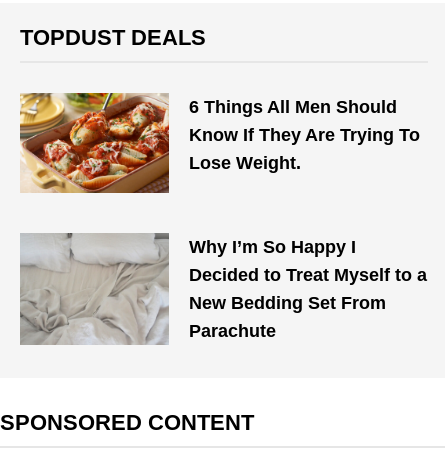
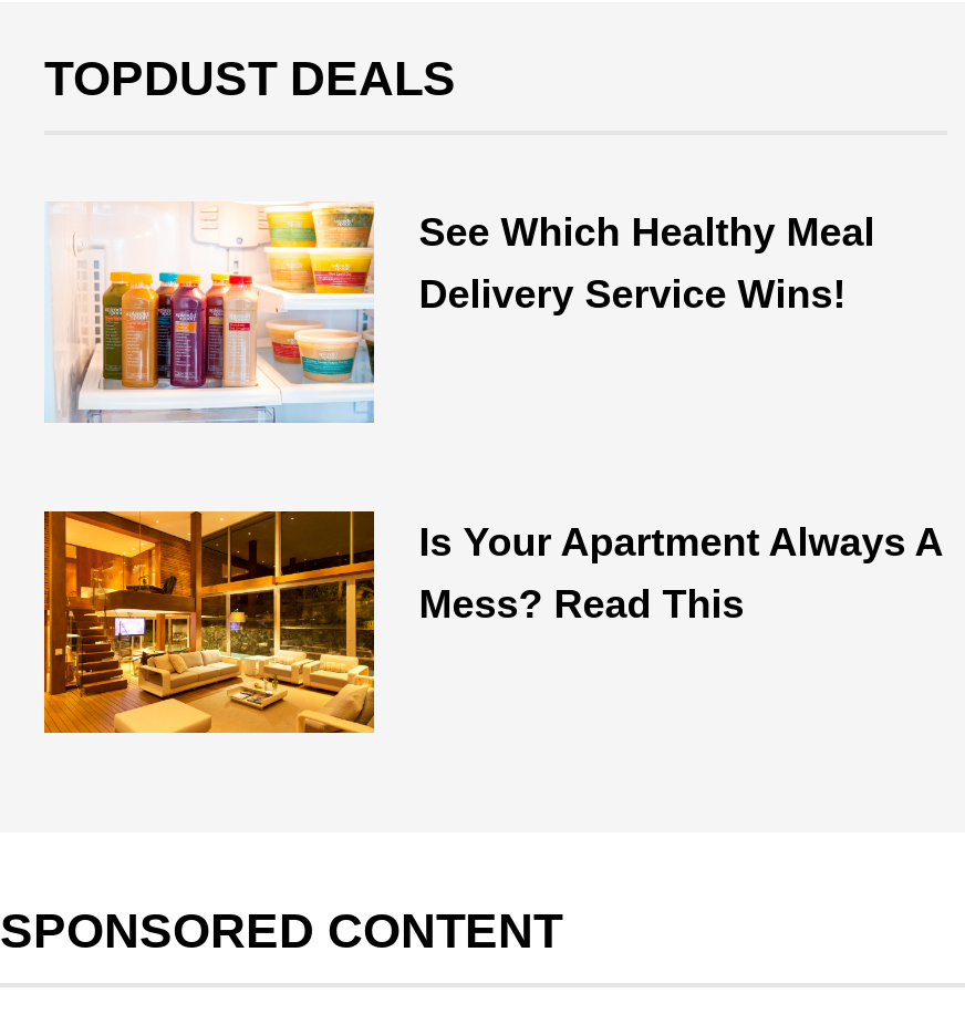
[19,92,420,194] [image] | 6 Things All Men Should | Know If They Are Trying To | Lose Weight. -> [44,201,875,423] [image] | See Which Healthy Meal | Delivery Service Wins!
[19,232,427,346] [image] | Why I’m So Happy I | Decided to Treat Myself to a | New Bedding Set From | Parachute -> [42,509,941,757] [image] | Is Your Apartment Always A | Mess? Read This

